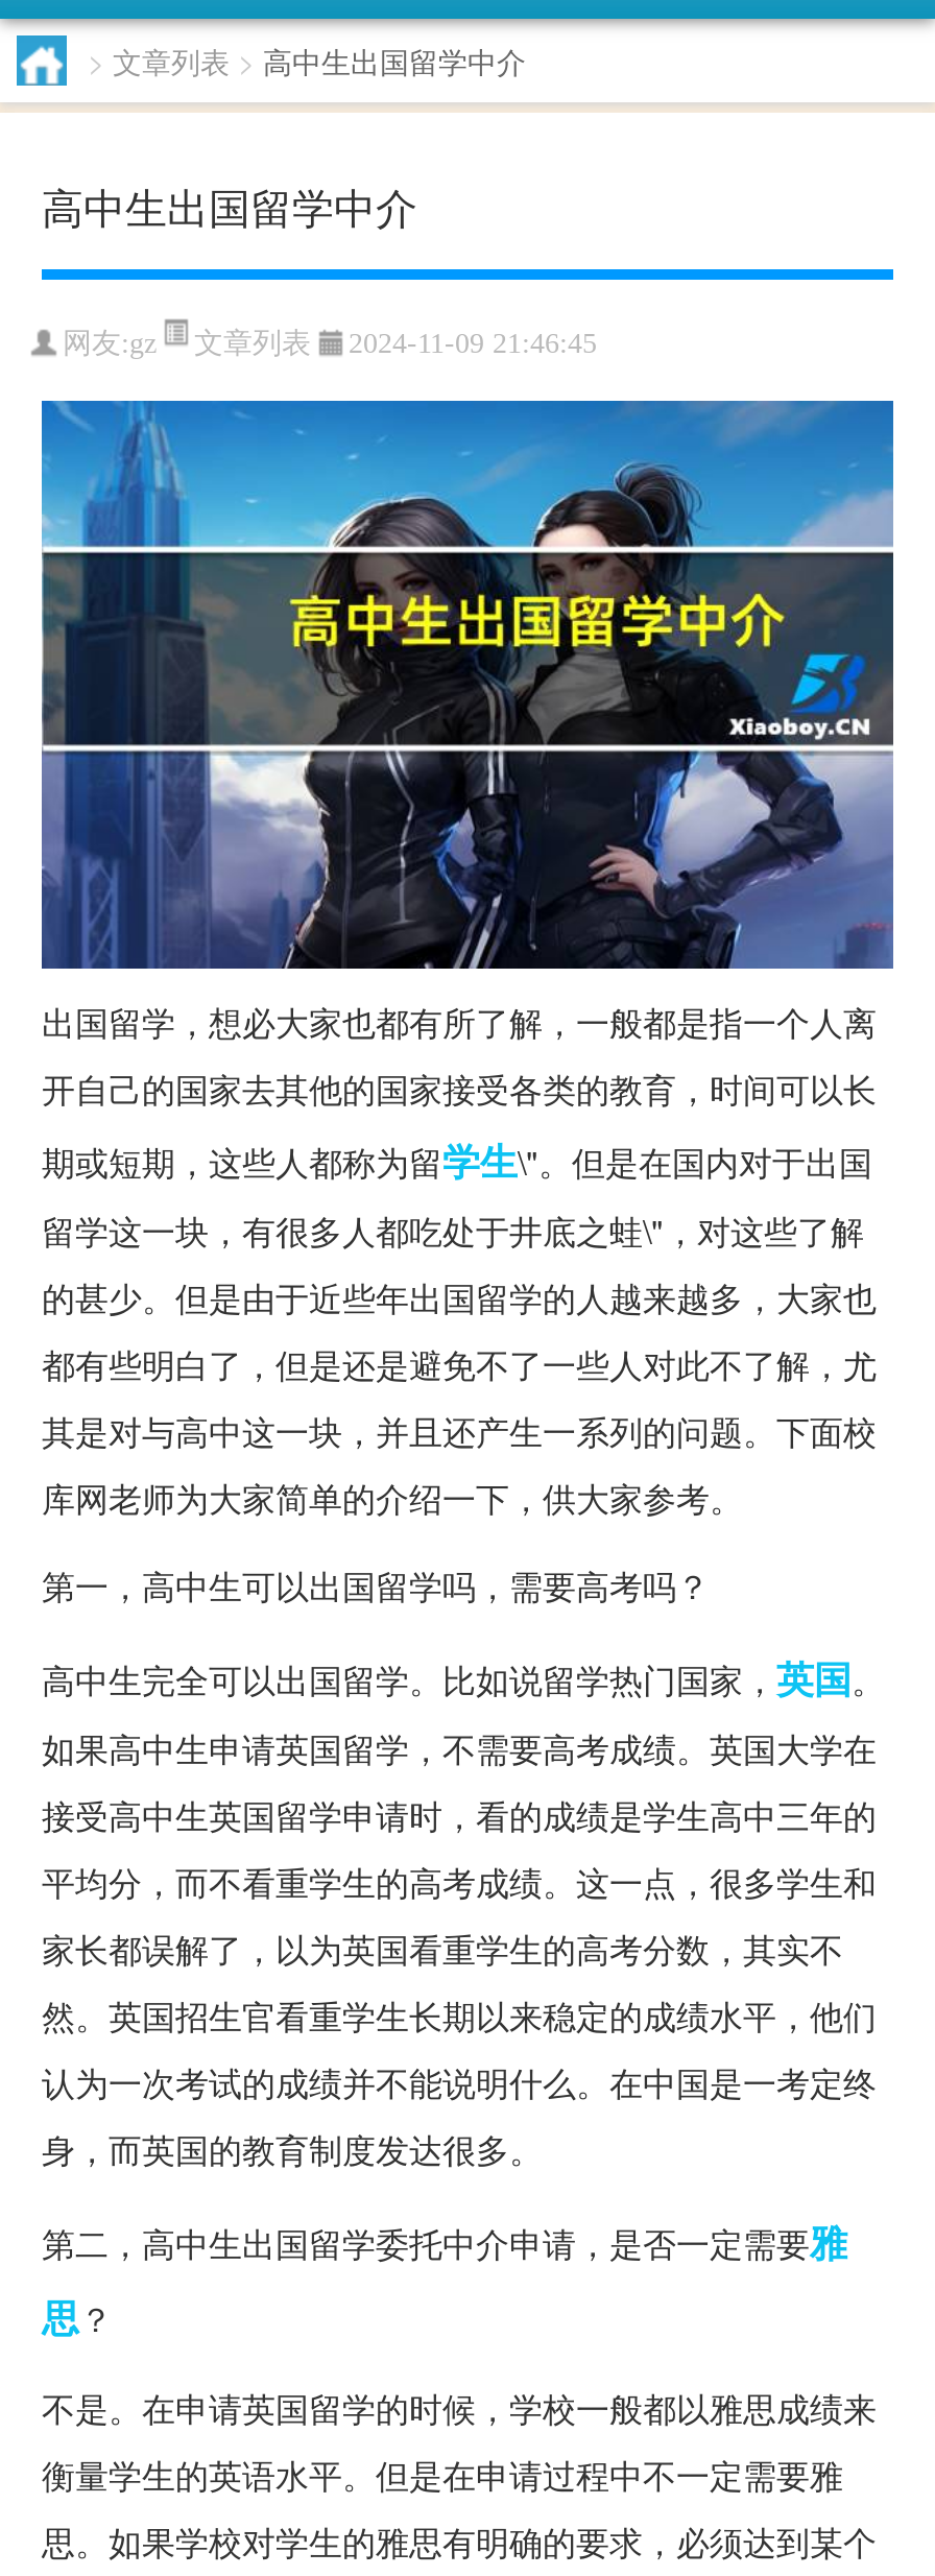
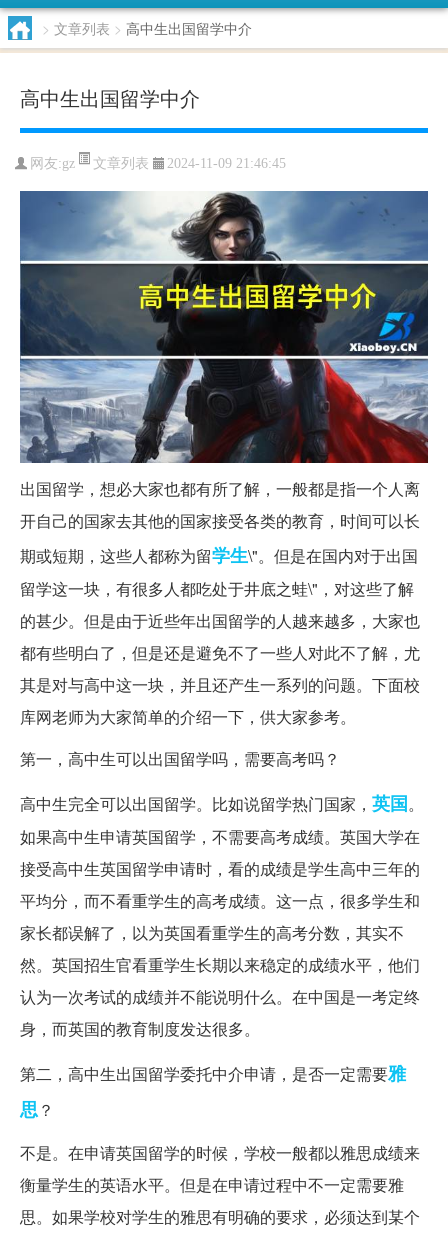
[42,399,895,971] [image] -> [19,191,429,464] [image]

